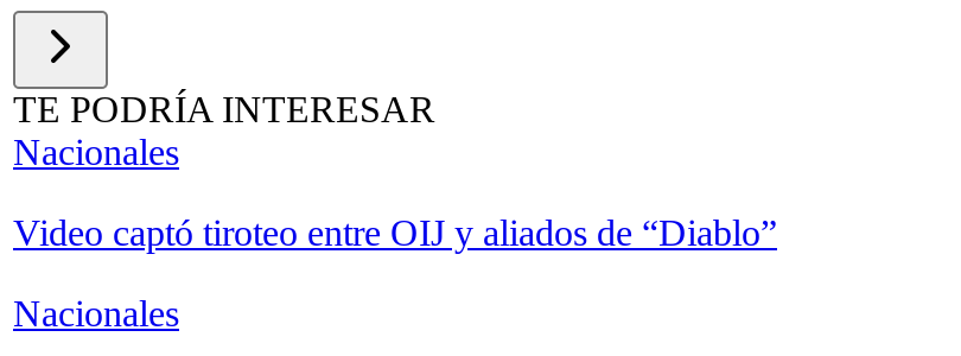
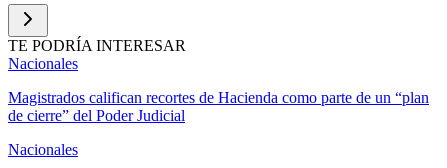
[13,212,777,253] Video captó tiroteo entre OIJ y aliados de “Diablo” -> [8,89,429,124] Magistrados califican recortes de Hacienda como parte de un “plan | de cierre” del Poder Judicial

